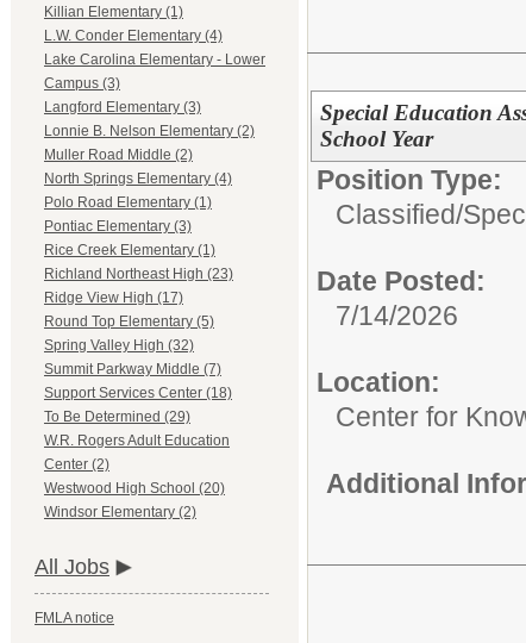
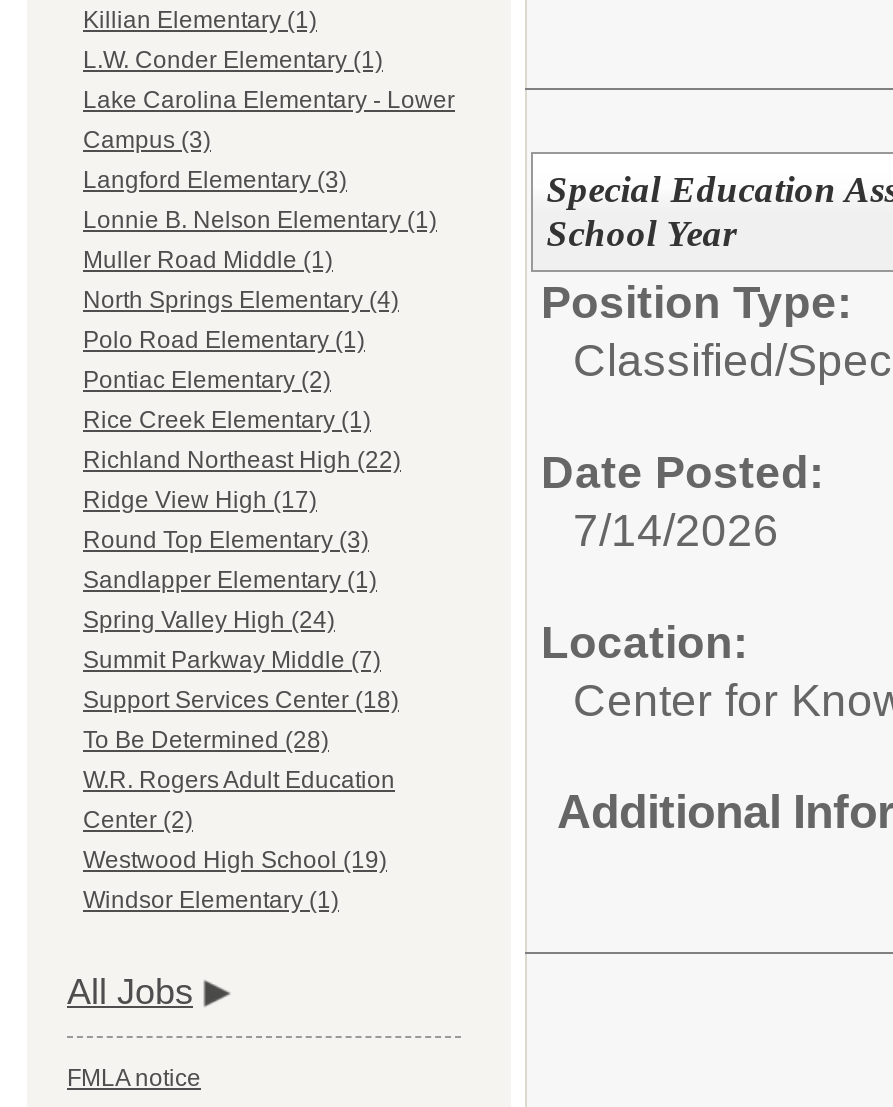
[44,28,223,44] L.W. Conder Elementary (4) -> [83,47,383,75] L.W. Conder Elementary (1)
[44,123,255,140] Lonnie B. Nelson Elementary (2) -> [83,207,437,235] Lonnie B. Nelson Elementary (1)
[44,147,193,163] Muller Road Middle (2) -> [83,247,333,275] Muller Road Middle (1)
[44,218,192,235] Pontiac Elementary (3) -> [83,367,331,395] Pontiac Elementary (2)
[44,266,233,283] Richland Northeast High (23) -> [83,447,401,475] Richland Northeast High (22)
[44,314,214,354] Round Top Elementary (5) | Spring Valley High (32) -> [83,527,377,635] Round Top Elementary (3) | Sandlapper Elementary (1) | Spring Valley High (24)
[44,409,190,425] To Be Determined (29) -> [83,727,329,755] To Be Determined (28)
[44,480,225,497] Westwood High School (20) -> [83,847,387,875] Westwood High School (19)
[44,504,196,521] Windsor Elementary (2) -> [83,887,339,915] Windsor Elementary (1)

